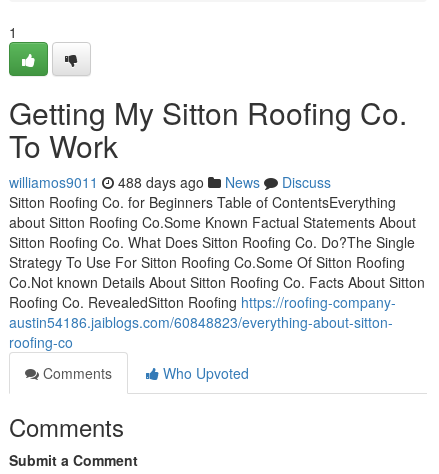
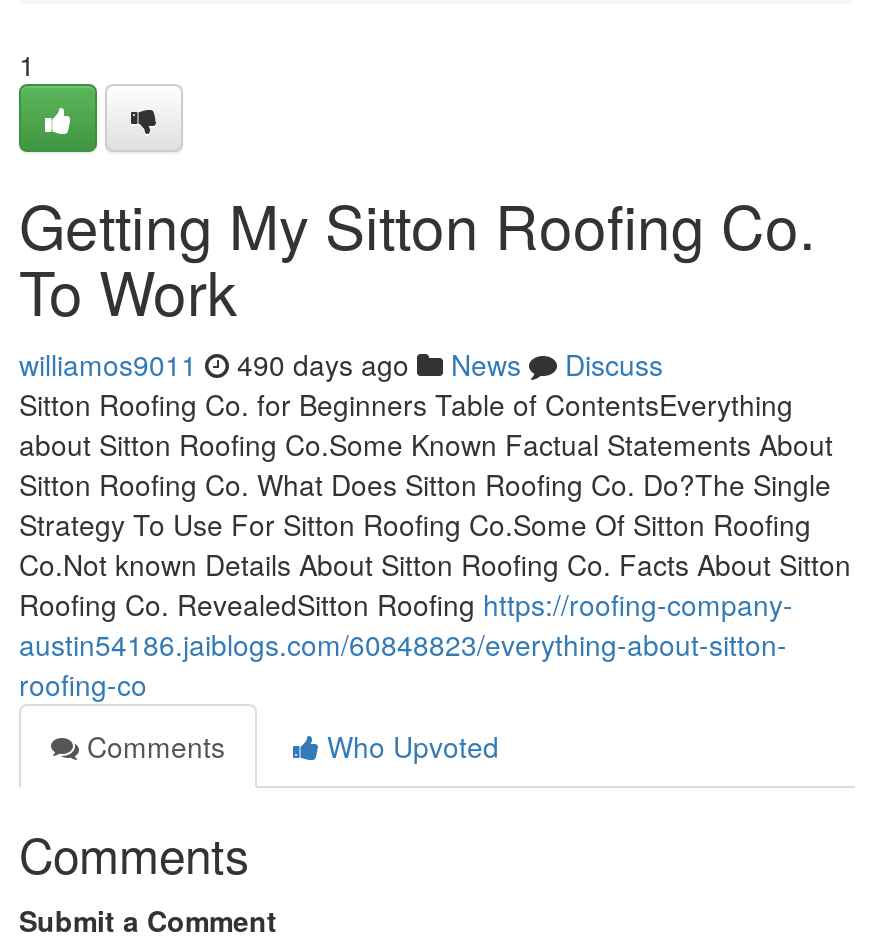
[9,172,331,192] williamos9011 488 days ago News Discuss -> [19,344,663,384] williamos9011 490 days ago News Discuss

